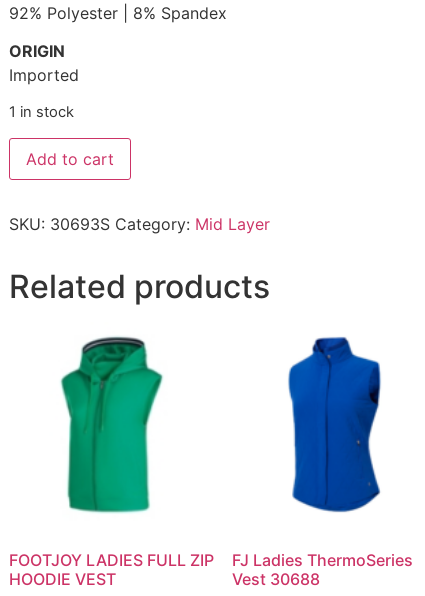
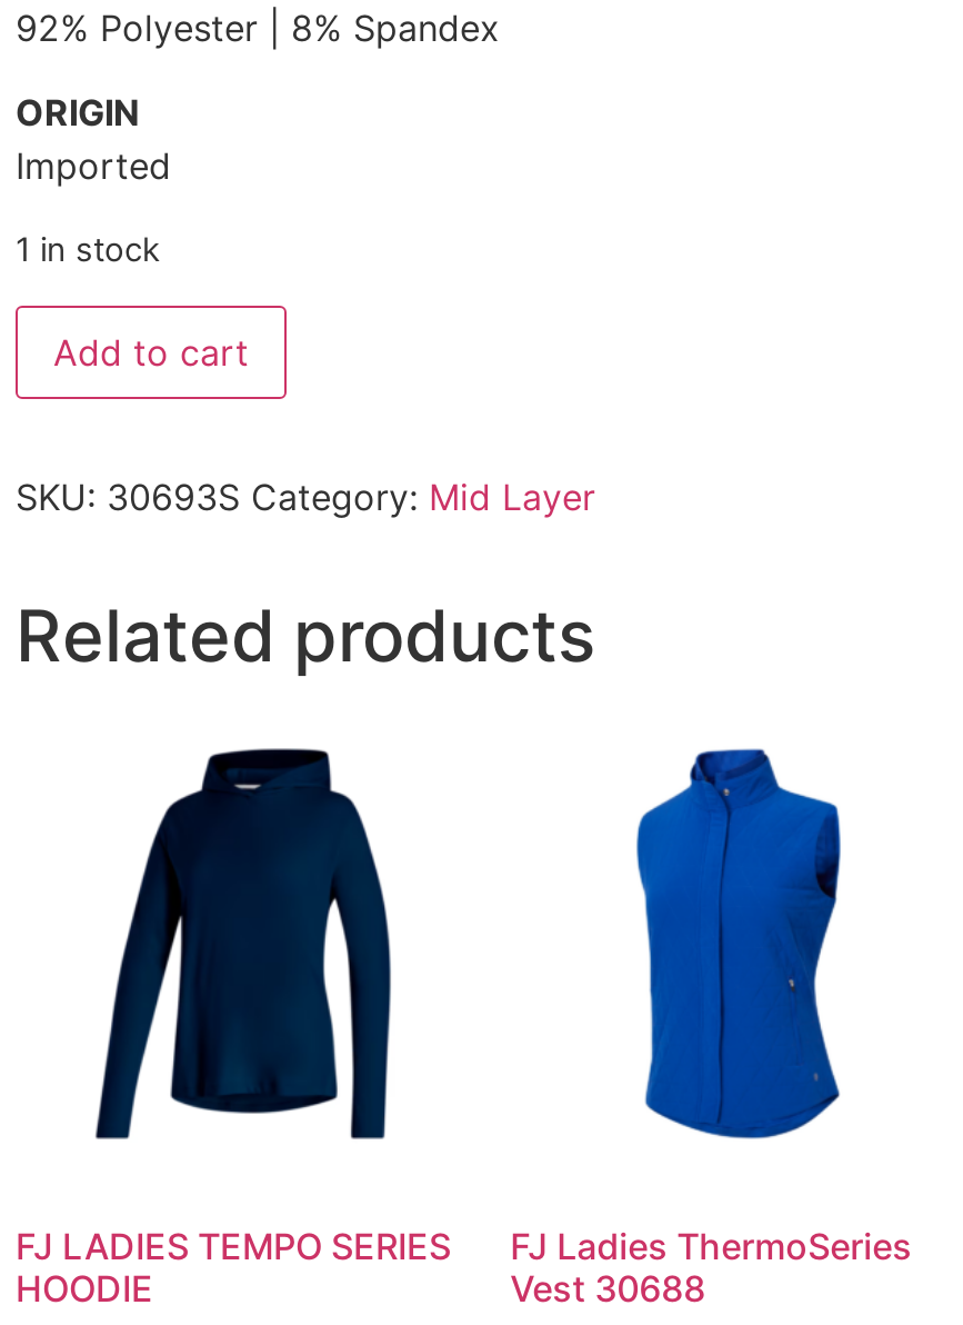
[9,337,214,589] [image] | FOOTJOY LADIES FULL ZIP | HOODIE VEST -> [16,747,451,1310] [image] | FJ LADIES TEMPO SERIES | HOODIE

